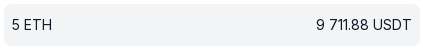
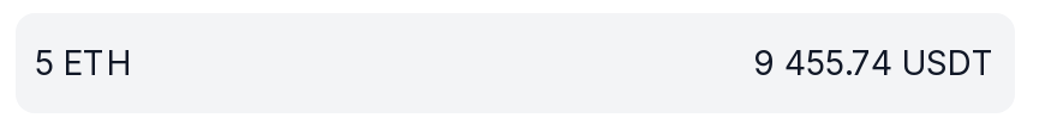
[316,16,412,33] 9 711.88 USDT -> [753,42,996,82] 9 455.74 USDT

